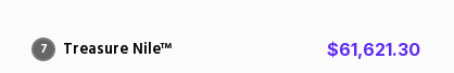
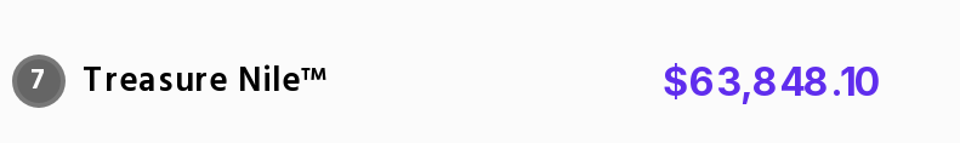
[327,39,420,60] $61,621.30 -> [663,58,881,106] $63,848.10

